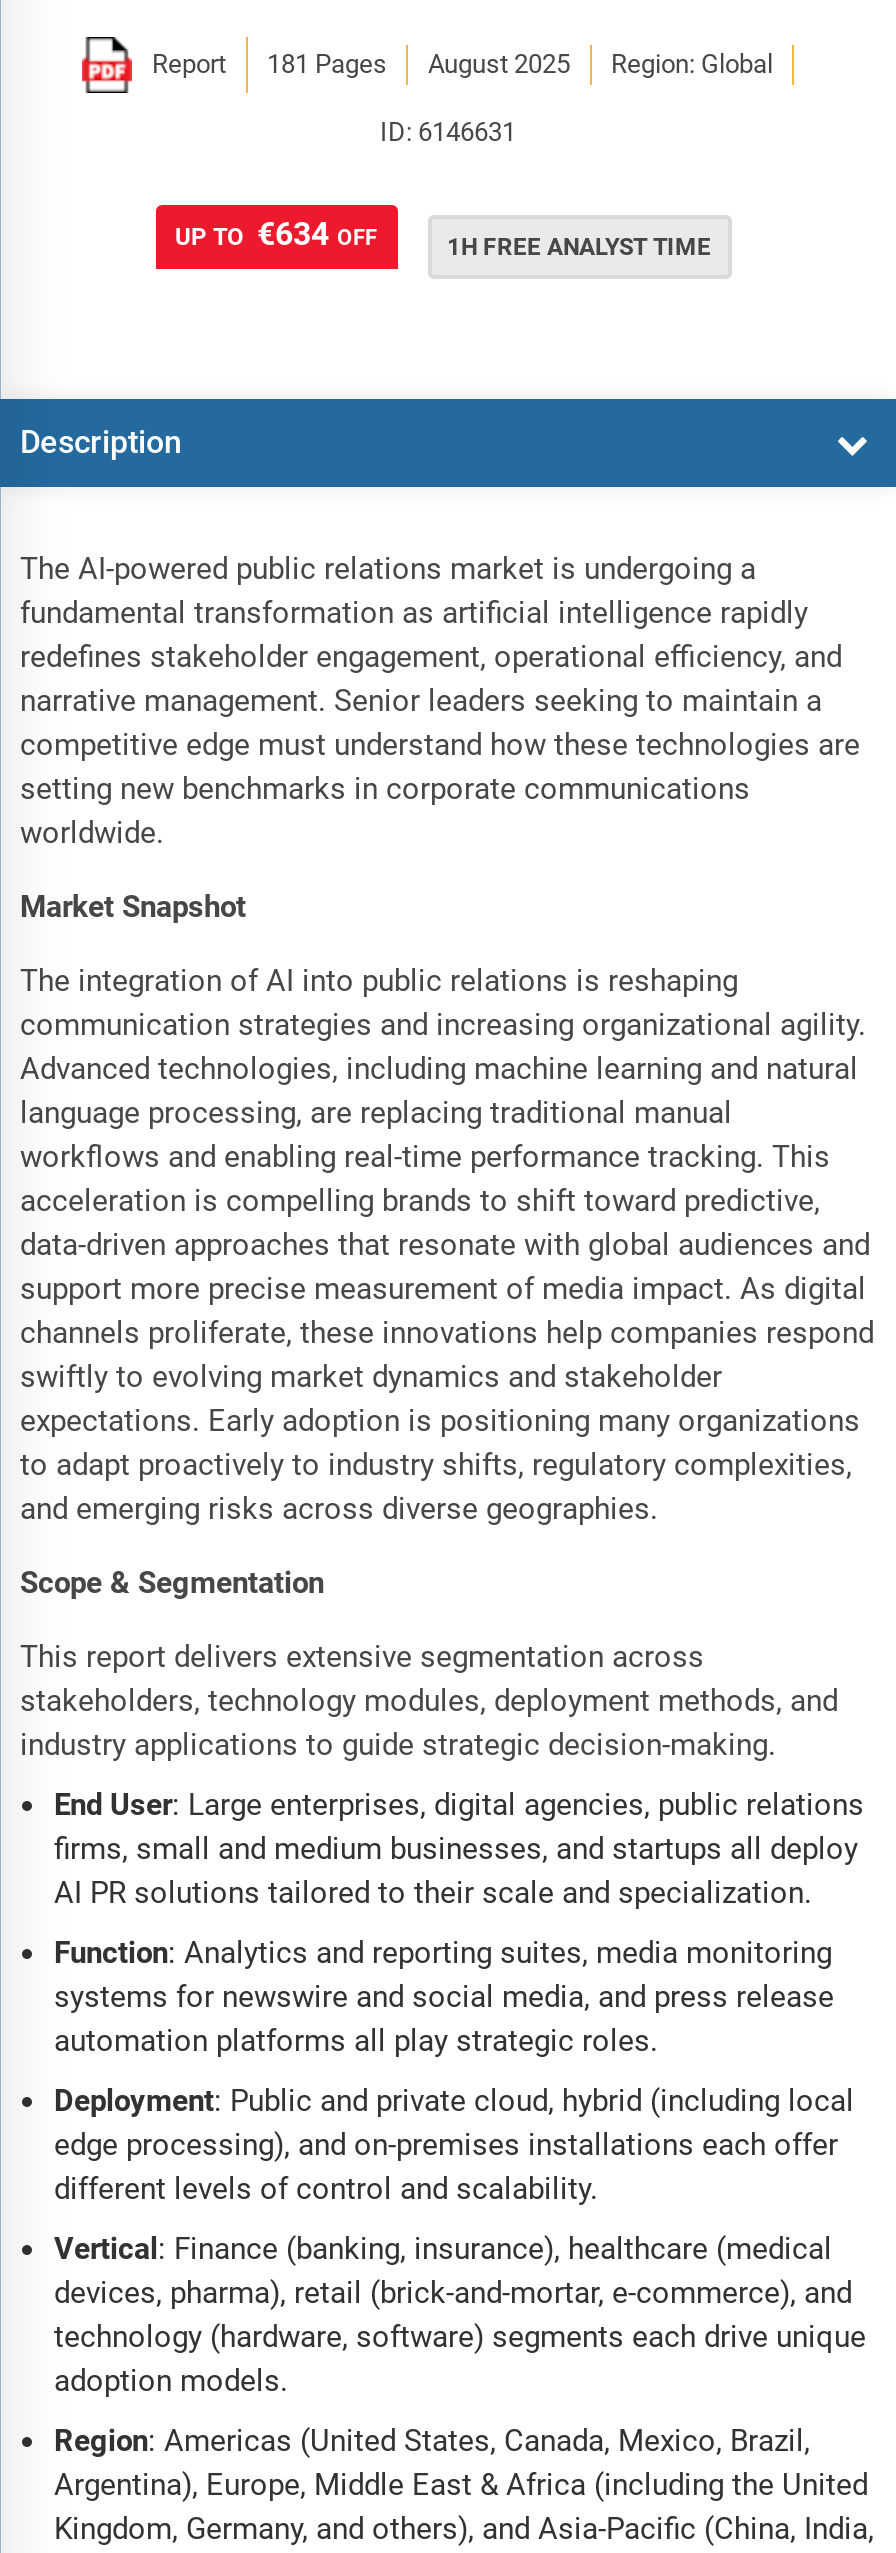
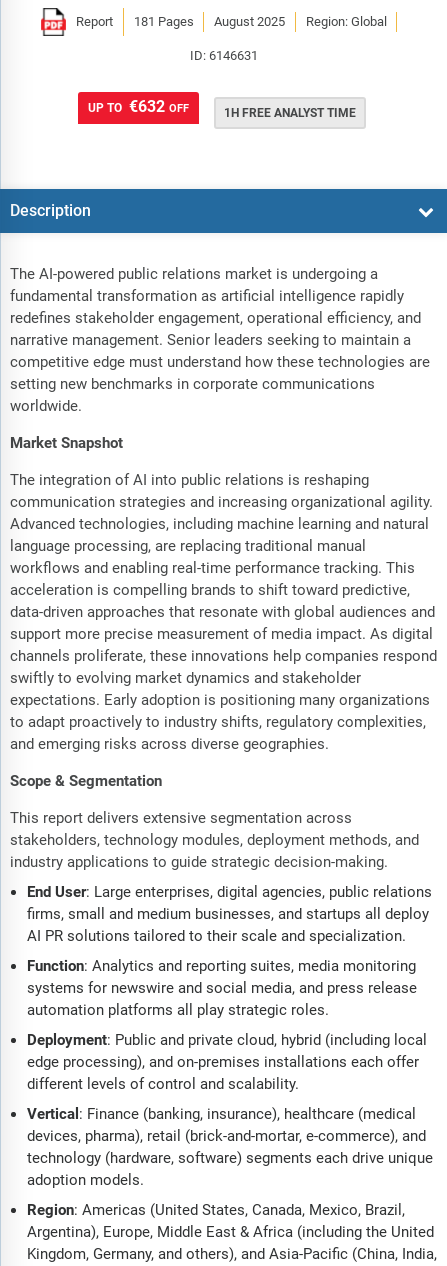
[175,214,377,252] UP TO €634 OFF -> [87,97,188,116] UP TO €632 OFF

